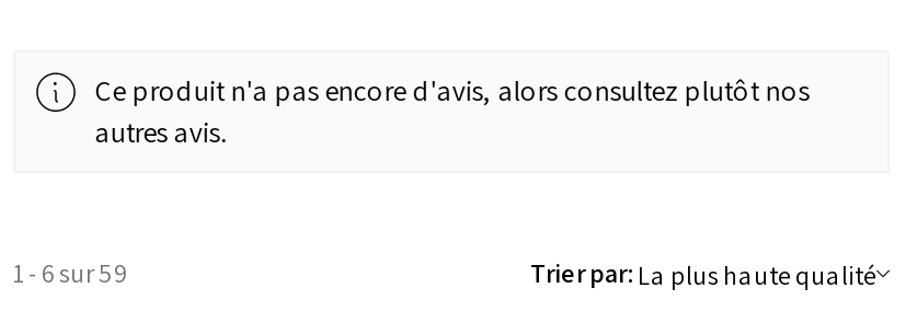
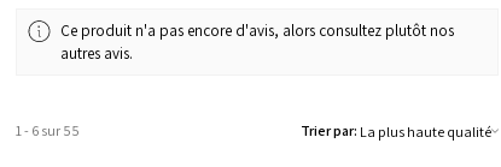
[13,257,127,290] 1 - 6 sur 59 -> [16,122,80,140] 1 - 6 sur 55

